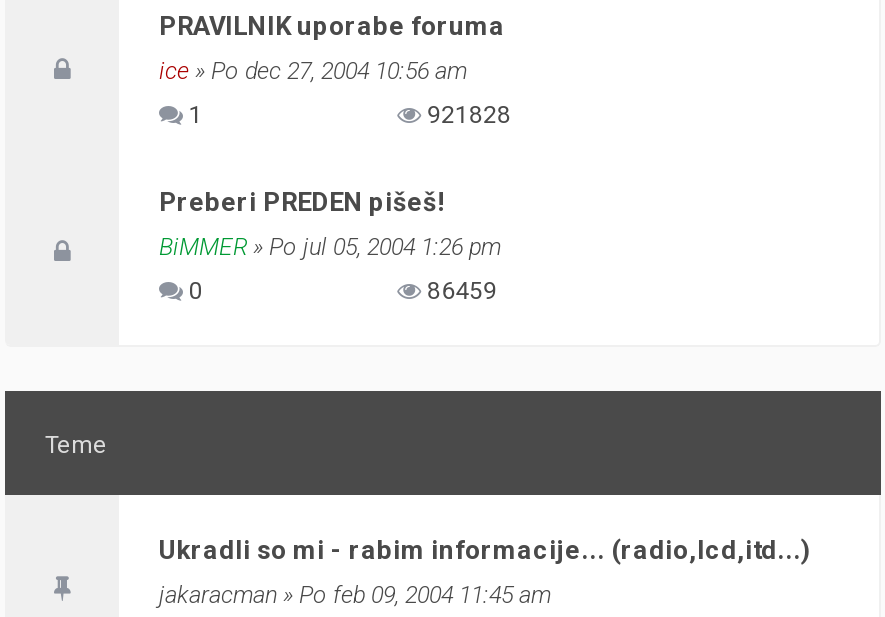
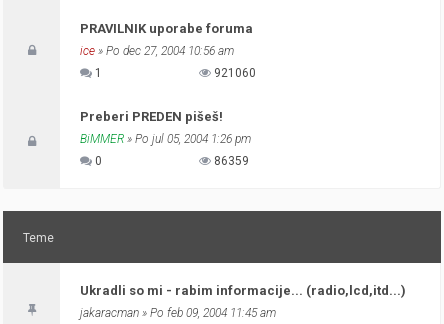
[427,101,511,129] 921828 -> [214,66,256,80] 921060
[427,277,497,305] 86459 -> [214,154,249,168] 86359

